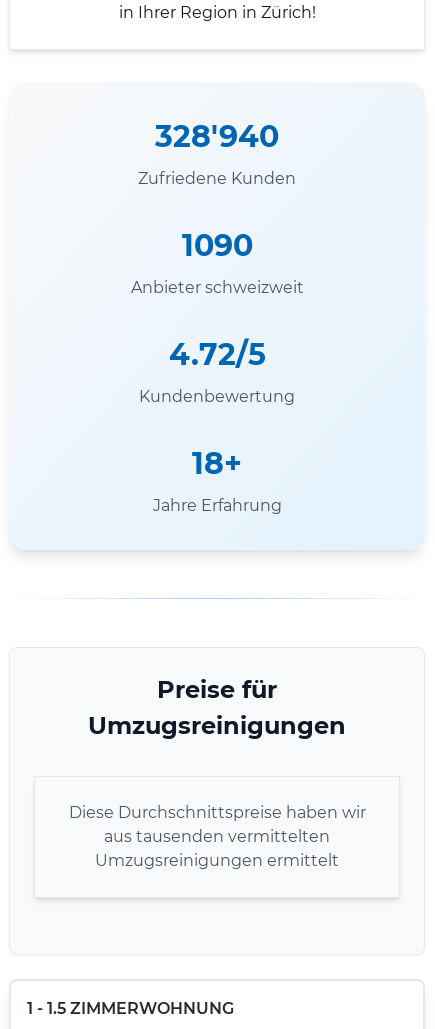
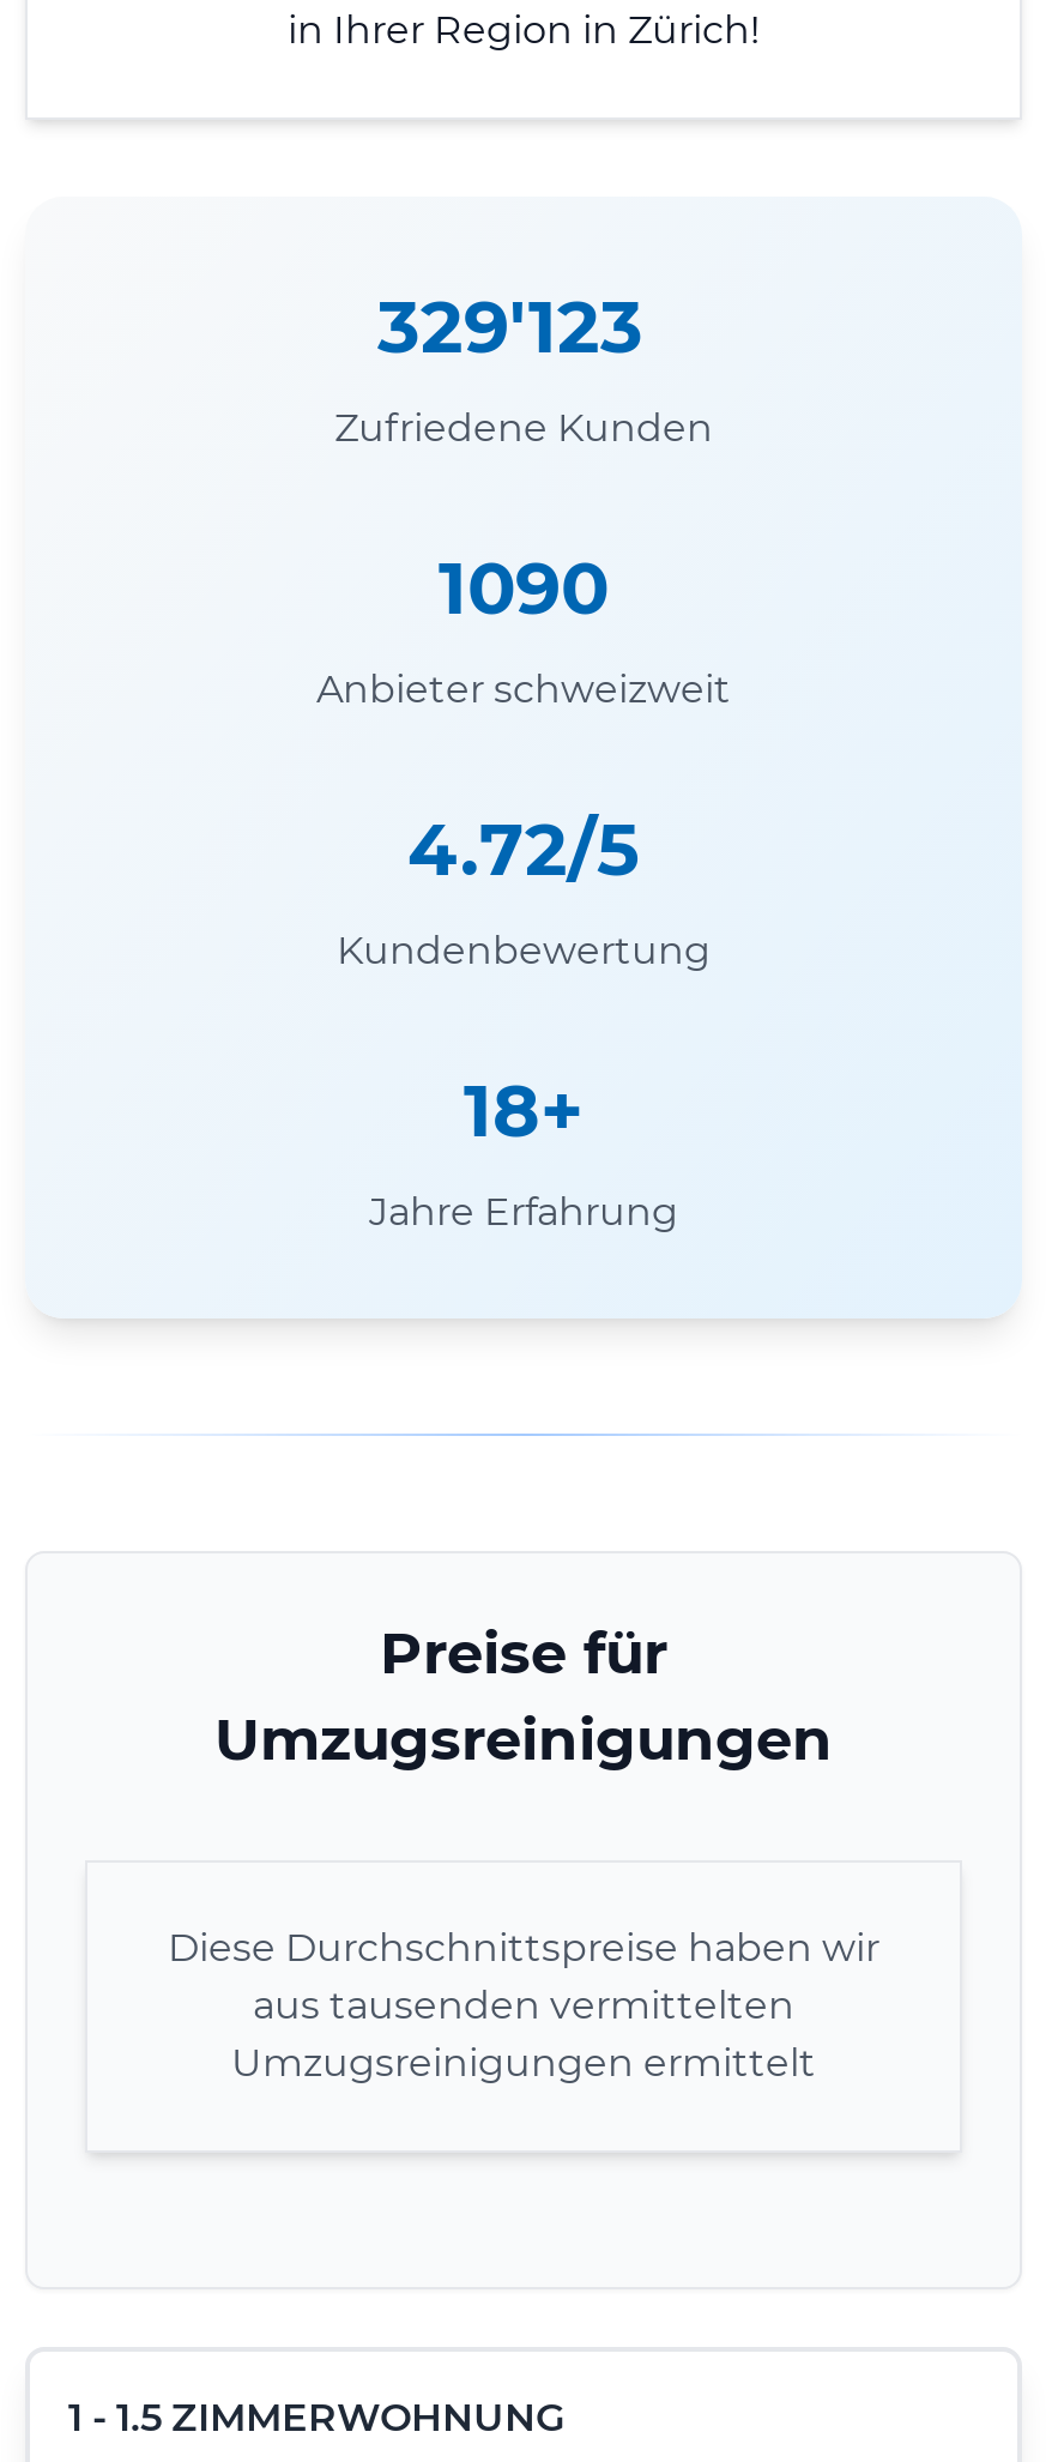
[155,118,279,155] 328'940 -> [391,283,657,371] 329'123

